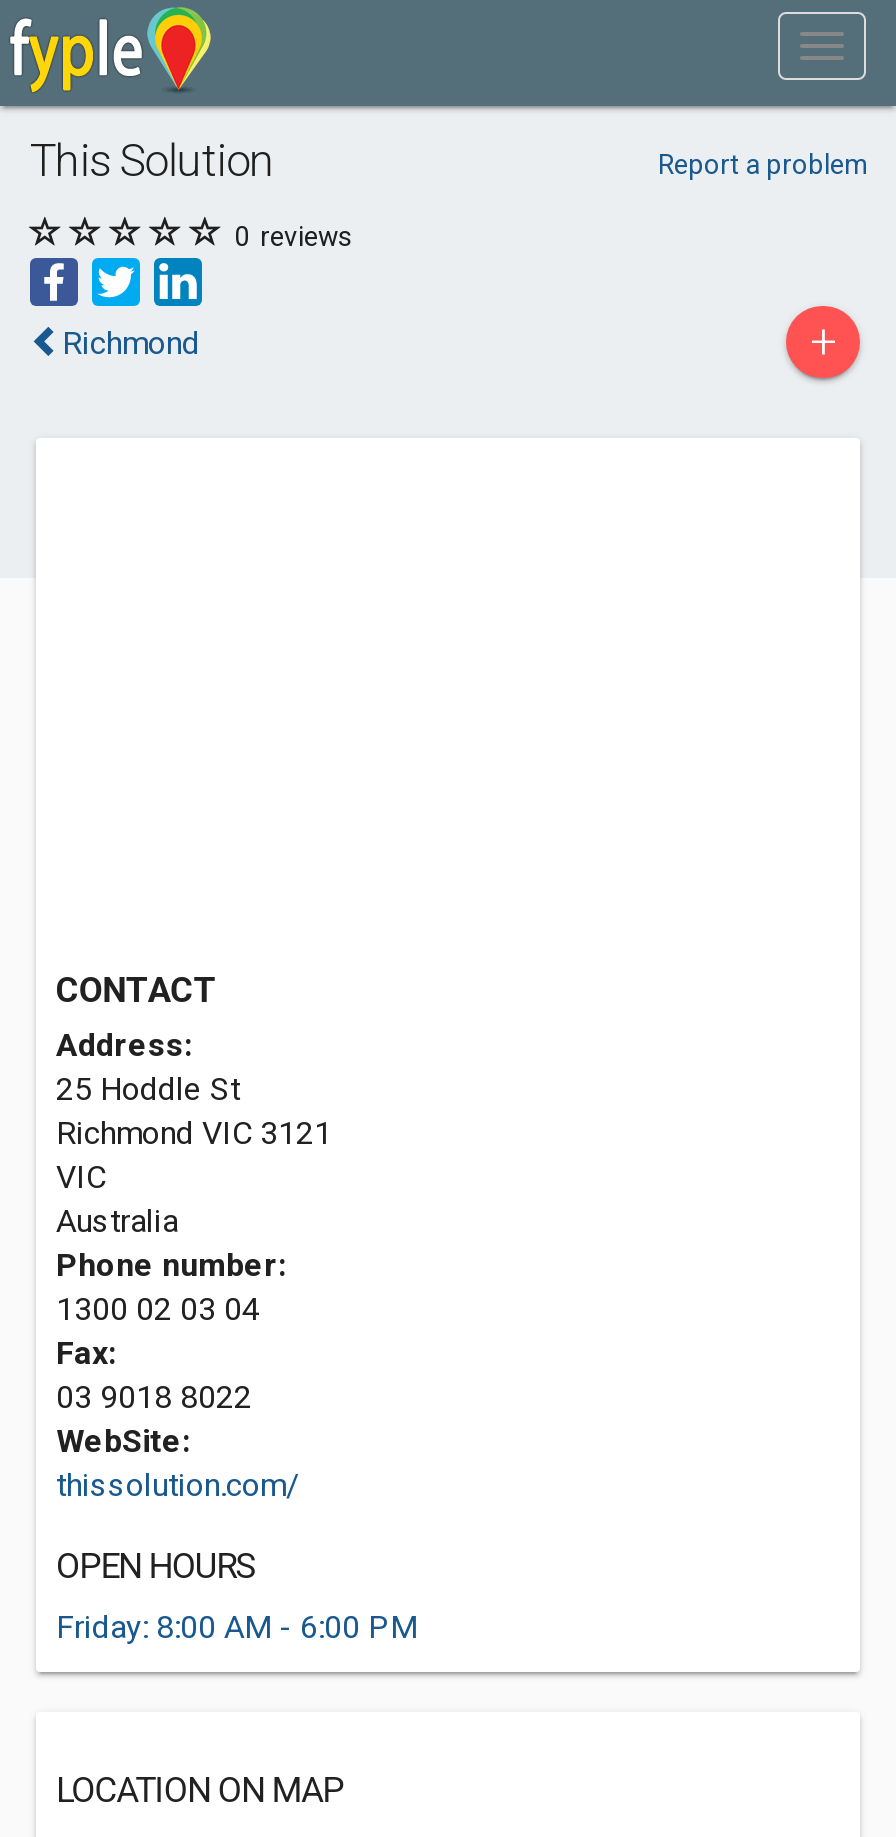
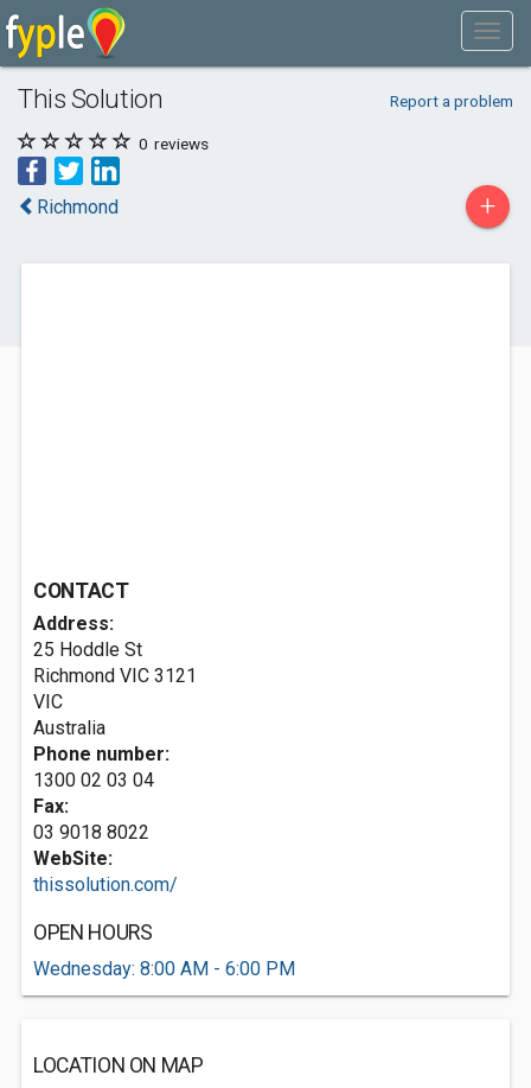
[56,1608,418,1646] Friday: 8:00 AM - 6:00 PM -> [33,957,295,980] Wednesday: 8:00 AM - 6:00 PM

